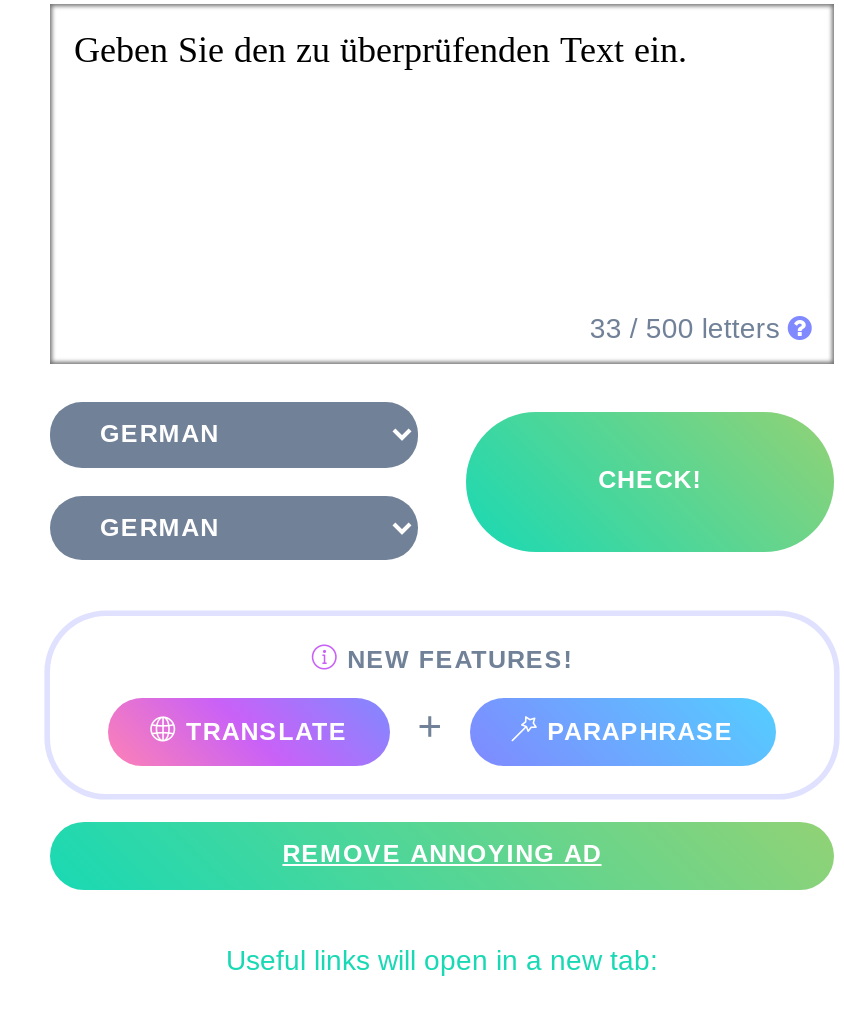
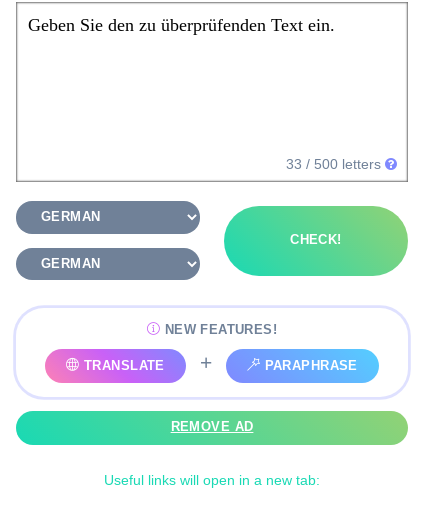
[282,841,602,869] REMOVE ANNOYING AD -> [171,420,253,434] REMOVE AD

